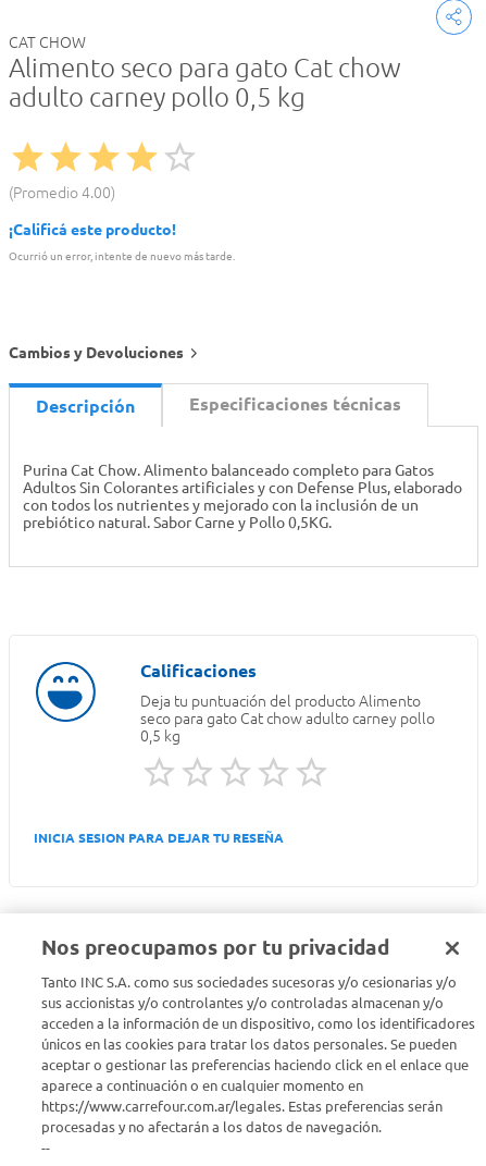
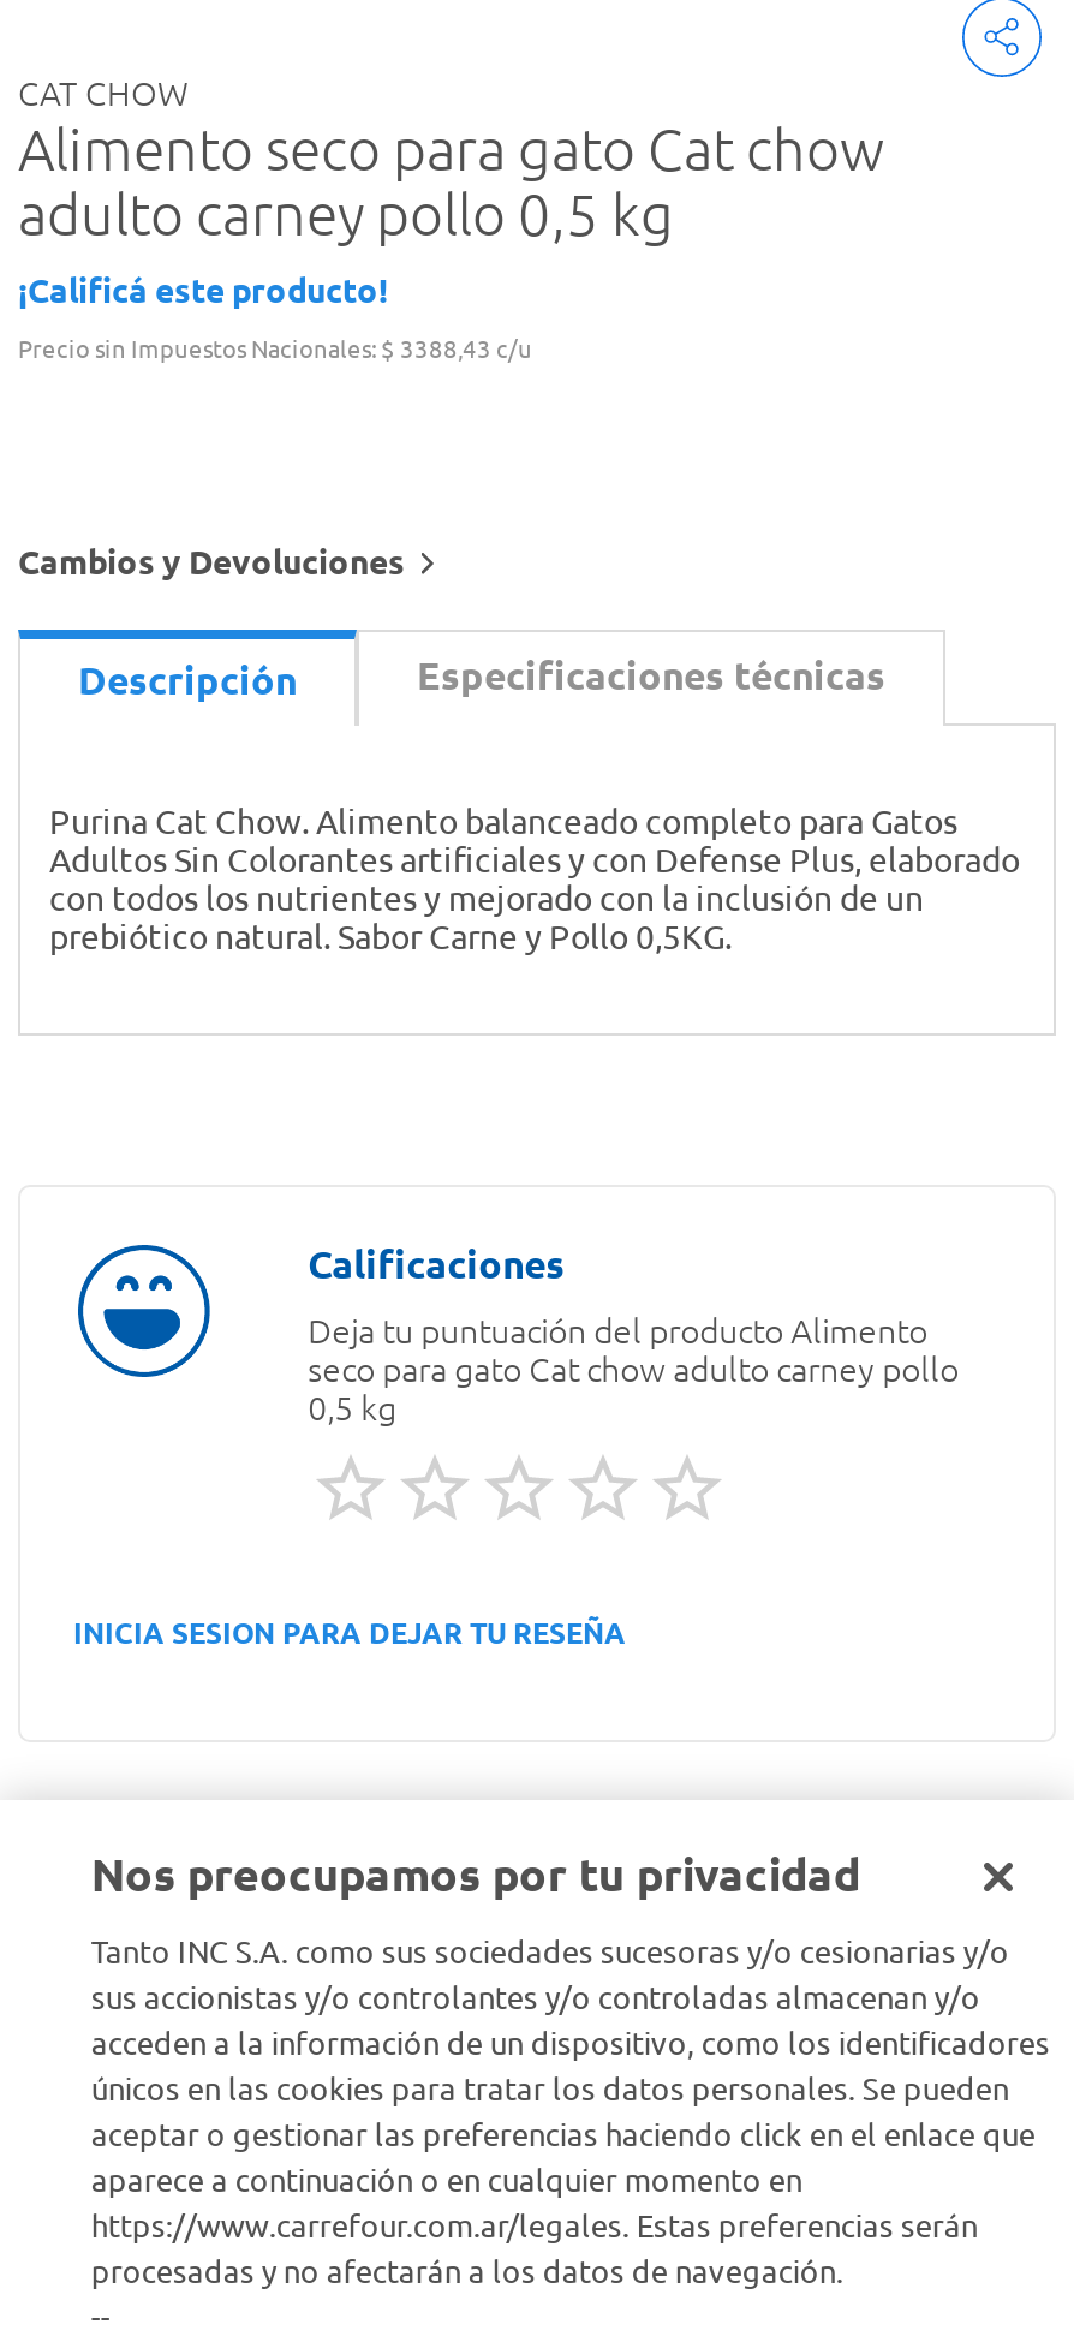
[13,185,111,202] Promedio 4.00 -> none
[9,250,235,263] Ocurrió un error, intente de nuevo más tarde. -> [18,335,532,364] Precio sin Impuestos Nacionales: $ 3388,43 c/u

